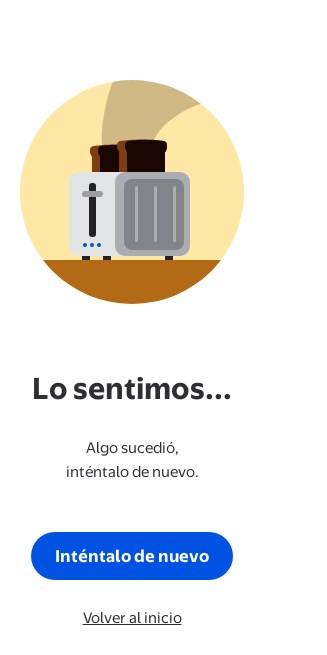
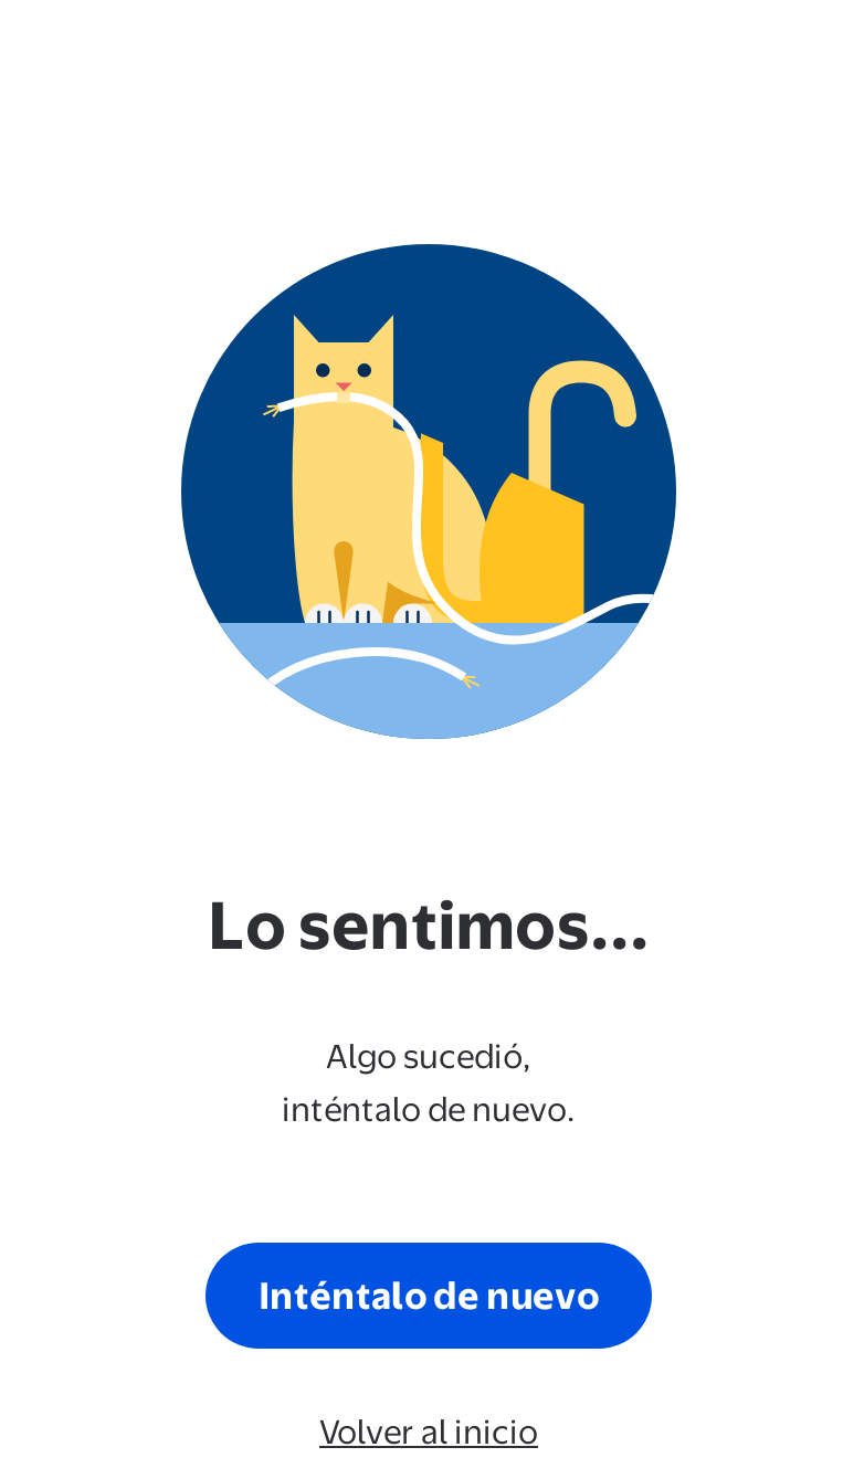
[20,80,244,305] [image] -> [179,242,678,741] [image]

